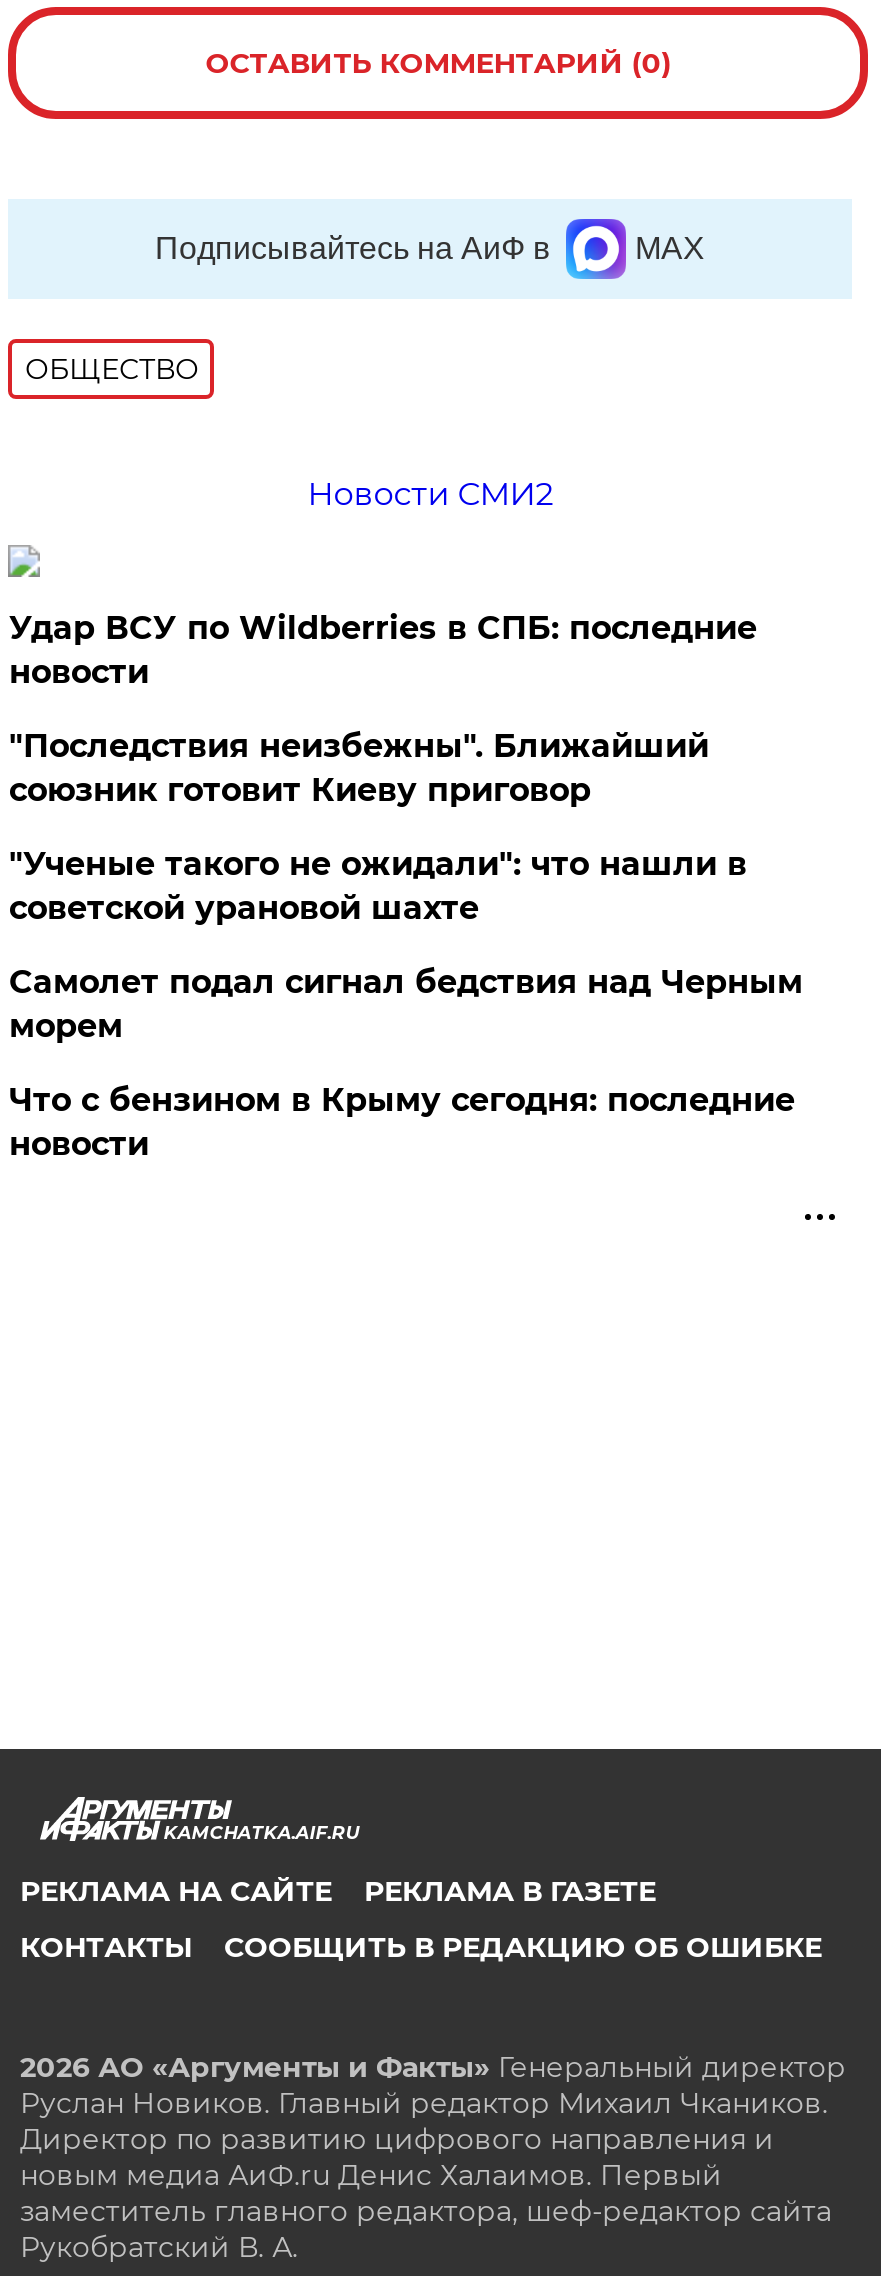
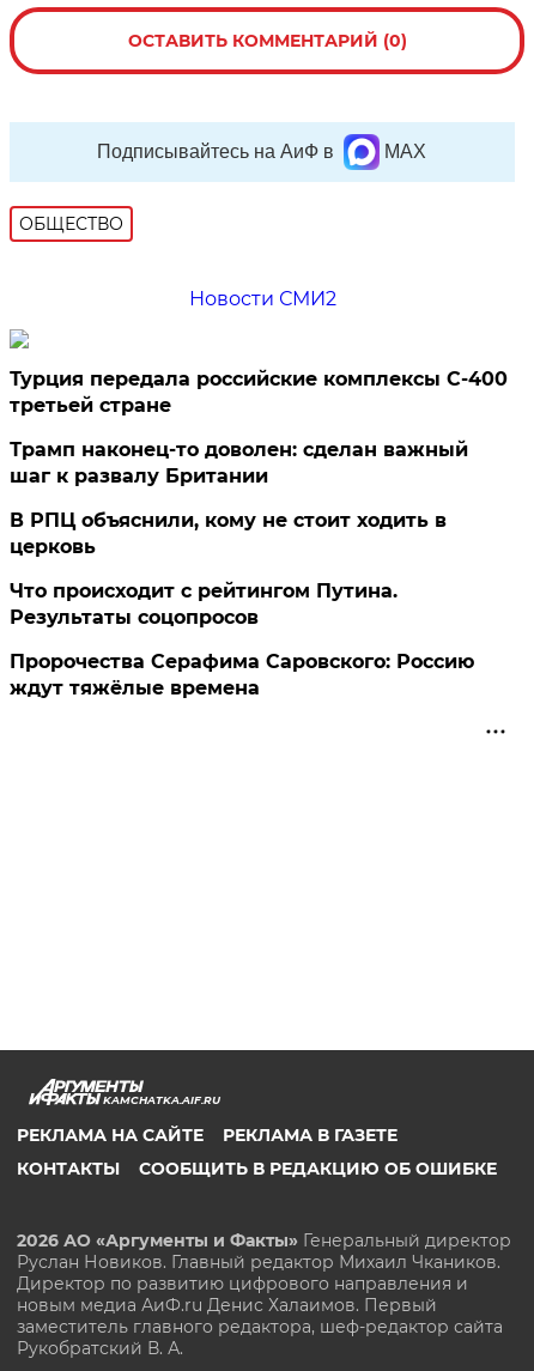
[9,609,757,691] Удар ВСУ по Wildberries в СПБ: последние | новости -> [10,368,508,417] Турция передала российские комплексы С-400 | третьей стране
[9,727,709,809] "Последствия неизбежны". Ближайший | союзник готовит Киеву приговор -> [10,438,469,487] Трамп наконец-то доволен: сделан важный | шаг к развалу Британии
[9,845,747,927] "Ученые такого не ожидали": что нашли в | советской урановой шахте -> [10,509,447,558] В РПЦ объяснили, кому не стоит ходить в | церковь
[9,963,803,1045] Самолет подал сигнал бедствия над Черным | морем -> [10,580,398,629] Что происходит с рейтингом Путина. | Результаты соцопросов
[9,1081,795,1163] Что с бензином в Крыму сегодня: последние | новости -> [10,650,475,699] Пророчества Серафима Саровского: Россию | ждут тяжёлые времена

